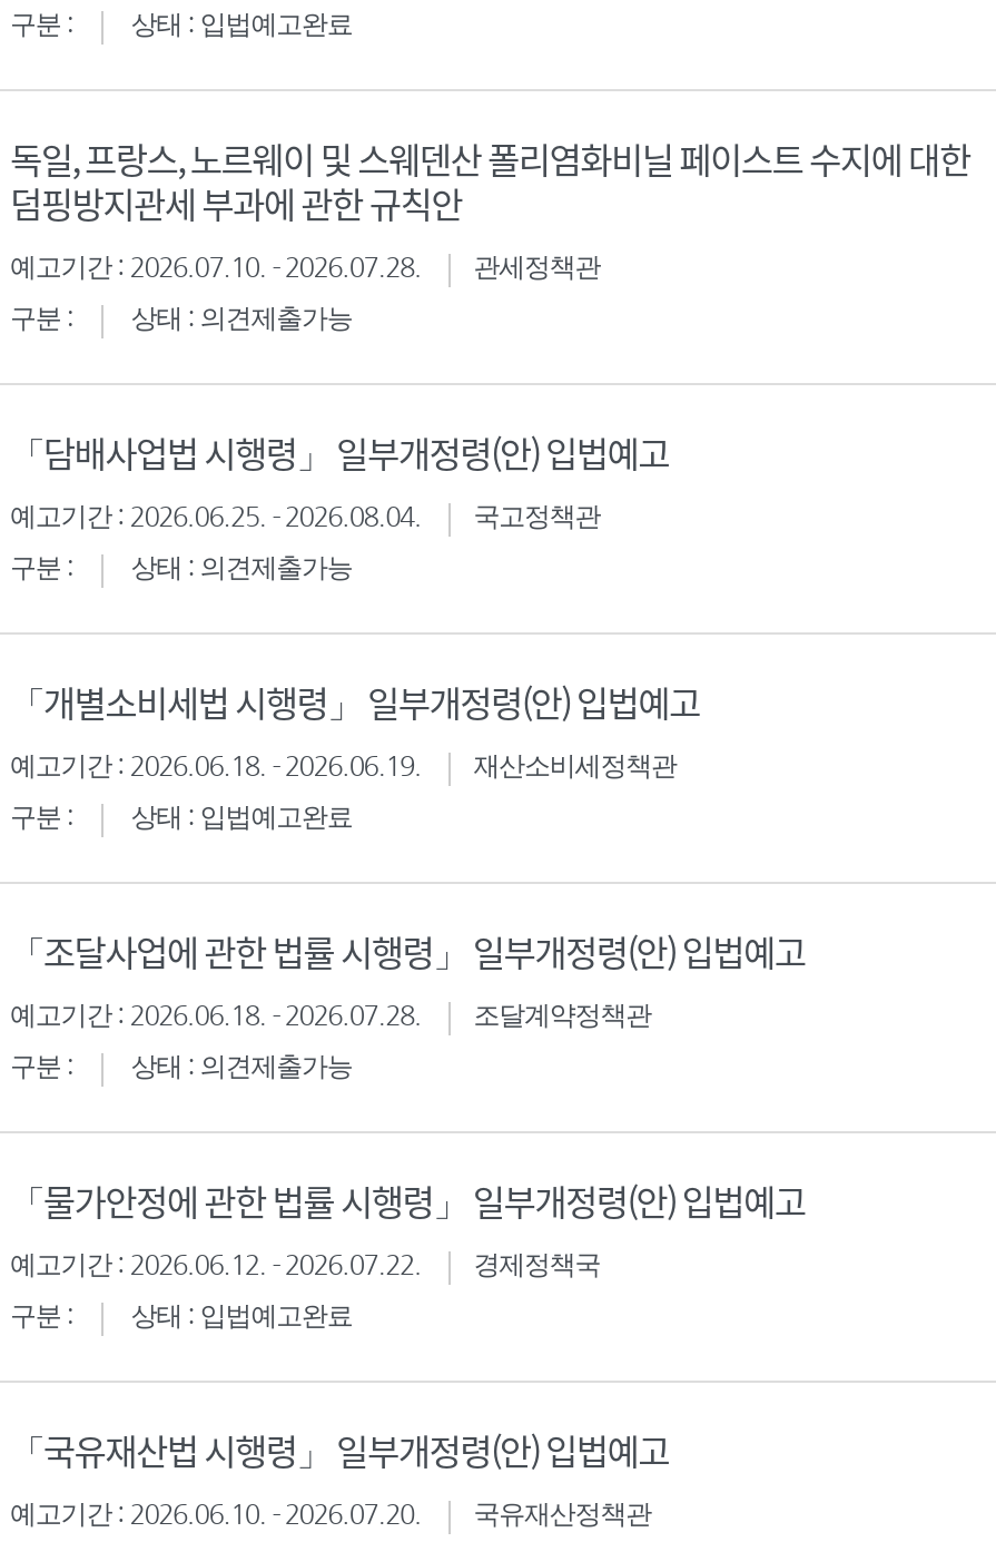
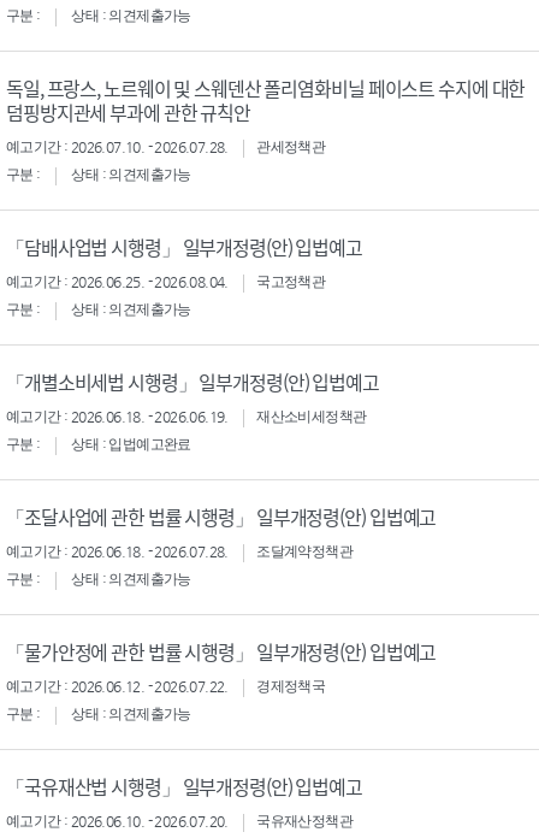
[131,10,352,41] 상태 : 입법예고완료 -> [71,8,191,25] 상태 : 의견제출가능
[131,1301,352,1332] 상태 : 입법예고완료 -> [71,706,191,723] 상태 : 의견제출가능

